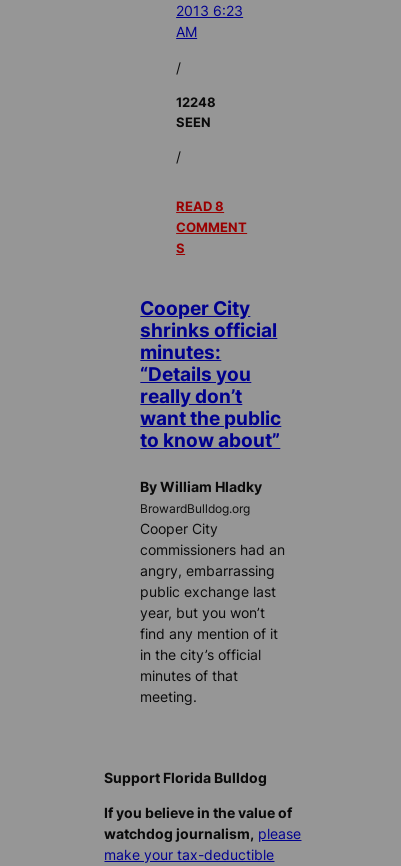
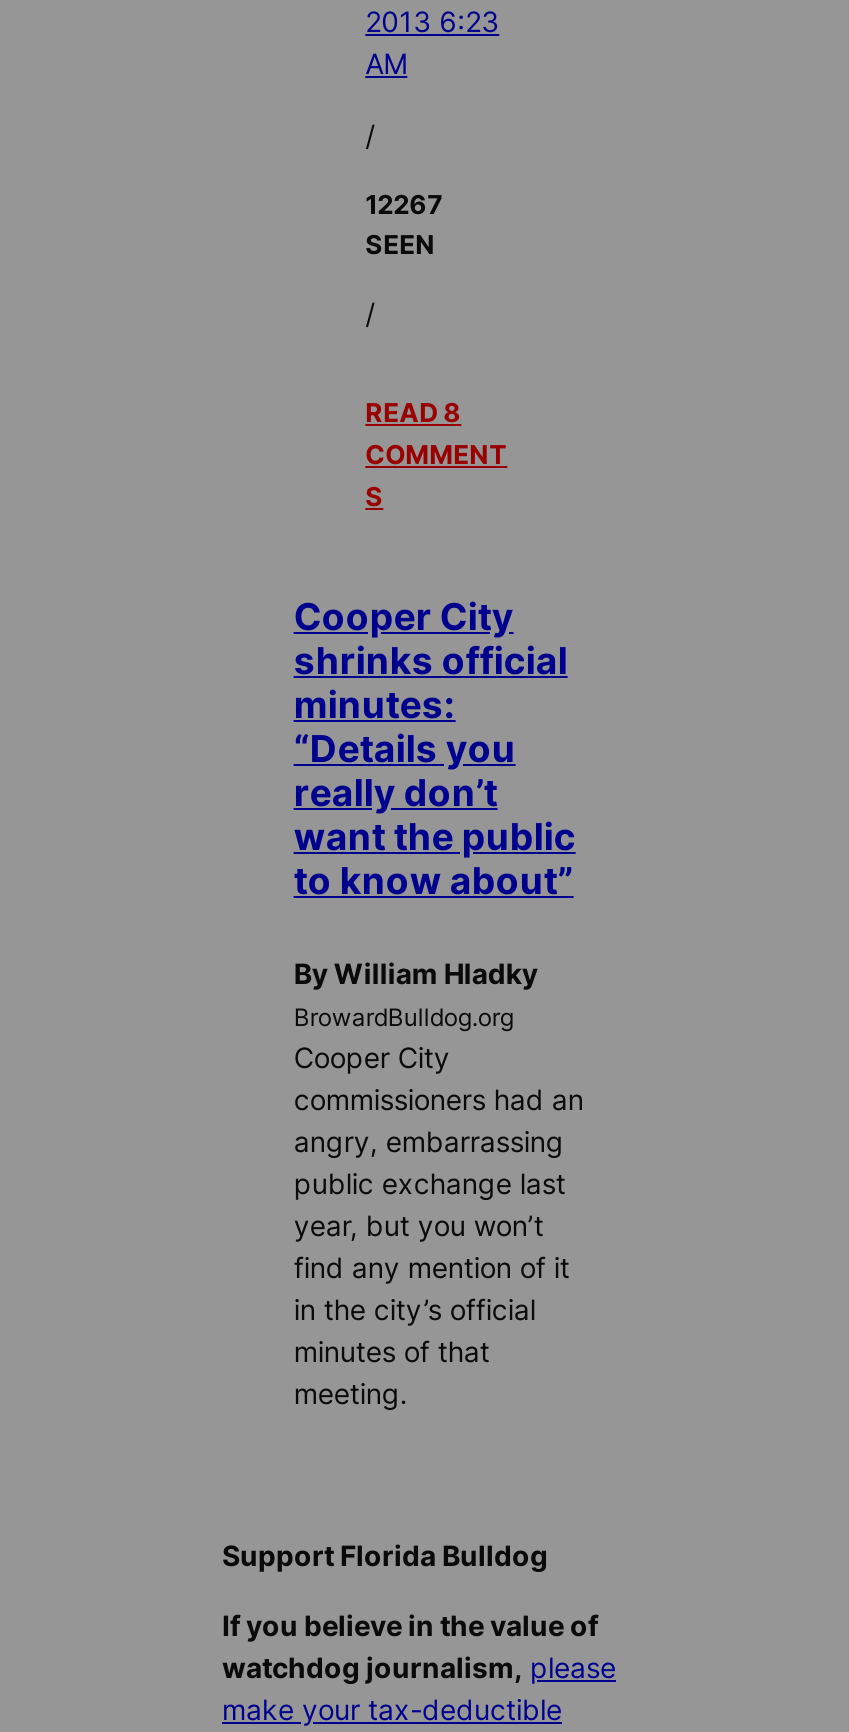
[176,94,216,110] 12248 -> [365,187,443,219] 12267

